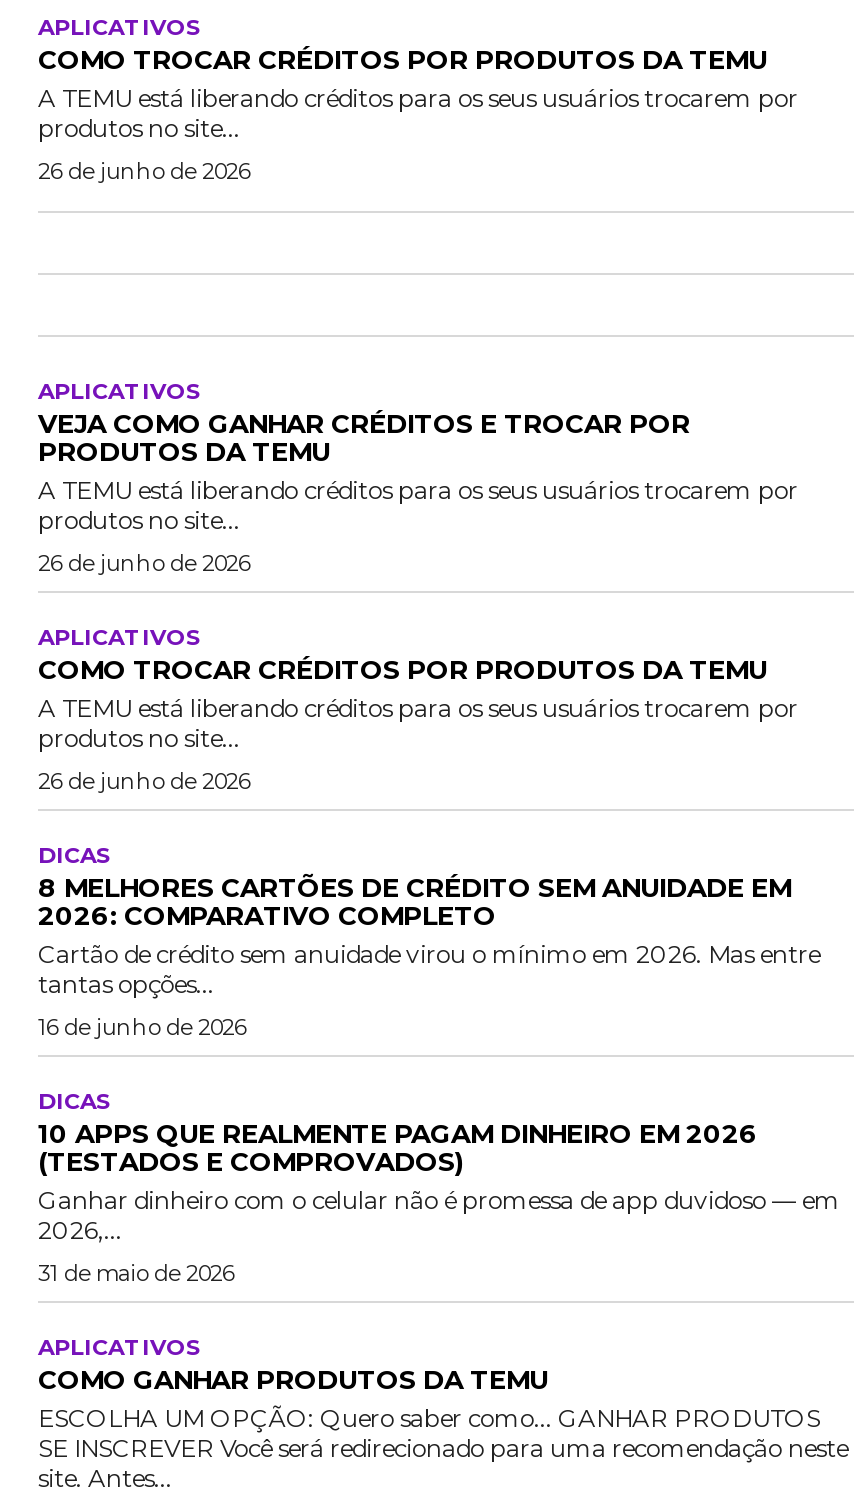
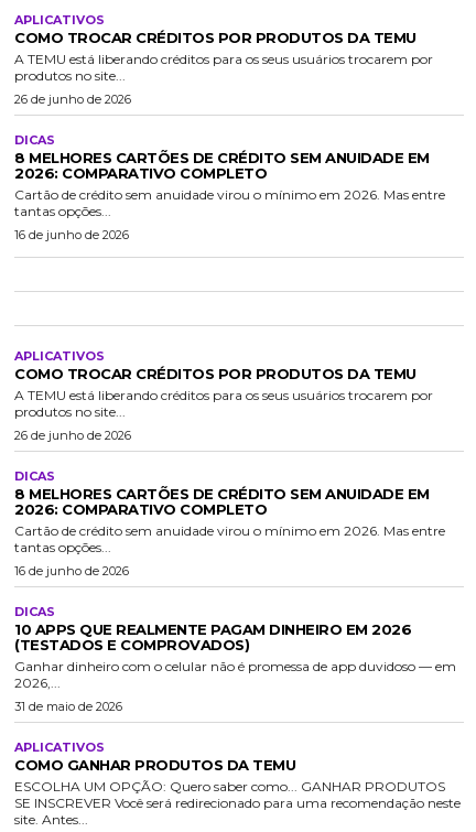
[38,377,798,535] APLICATIVOS | VEJA COMO GANHAR CRÉDITOS E TROCAR POR | PRODUTOS DA TEMU | A TEMU está liberando créditos para os seus usuários trocarem por | produtos no site... -> [14,132,445,219] DICAS | 8 MELHORES CARTÕES DE CRÉDITO SEM ANUIDADE EM | 2026: COMPARATIVO COMPLETO | Cartão de crédito sem anuidade virou o mínimo em 2026. Mas entre | tantas opções...
[38,549,250,577] 26 de junho de 2026 -> [14,227,129,242] 16 de junho de 2026

